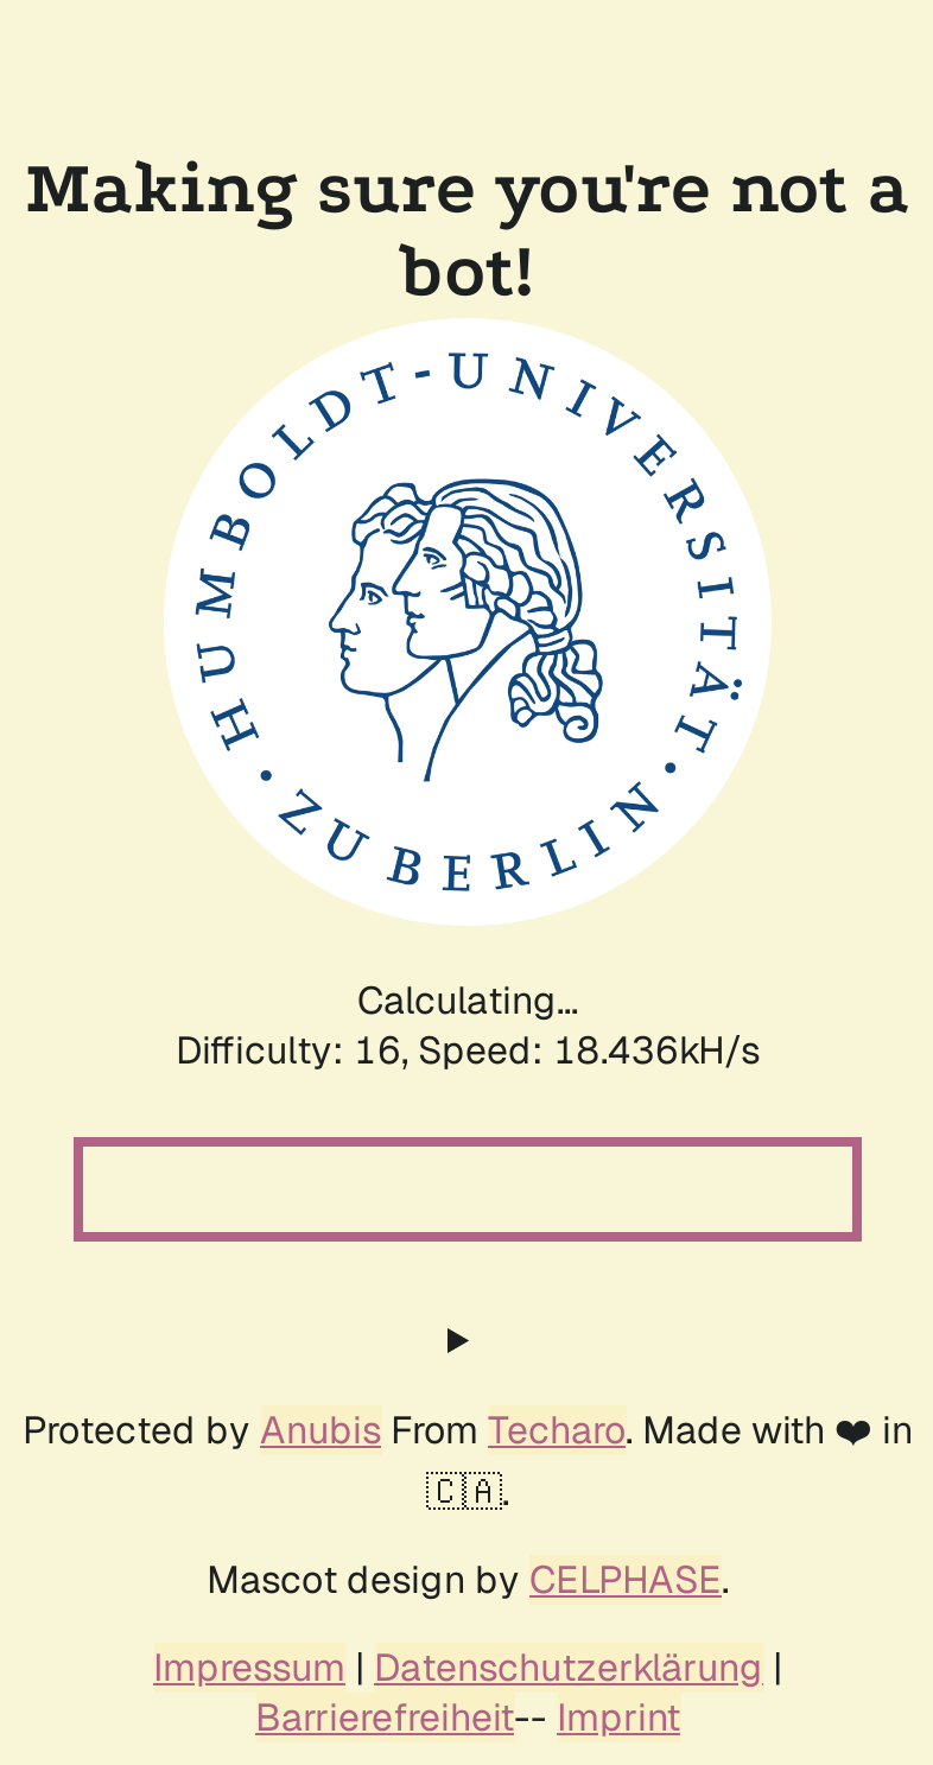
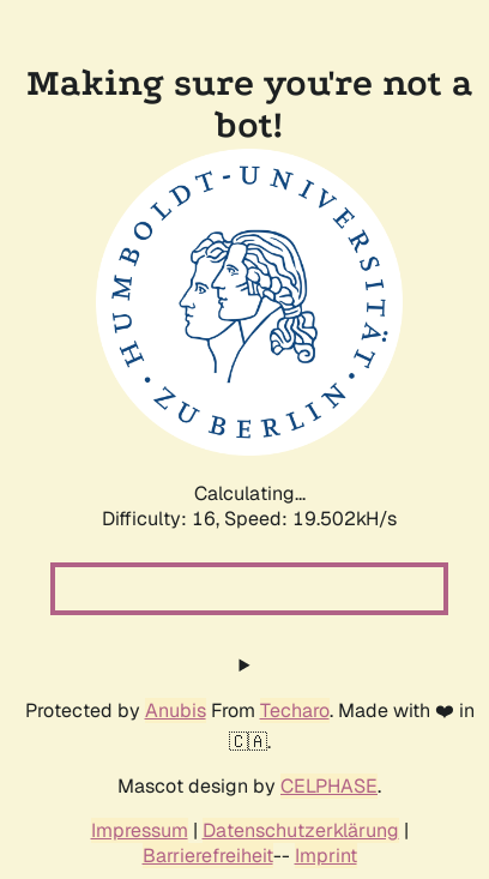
[176,1026,760,1075] Difficulty: 16, Speed: 18.436kH/s -> [102,506,397,531] Difficulty: 16, Speed: 19.502kH/s

